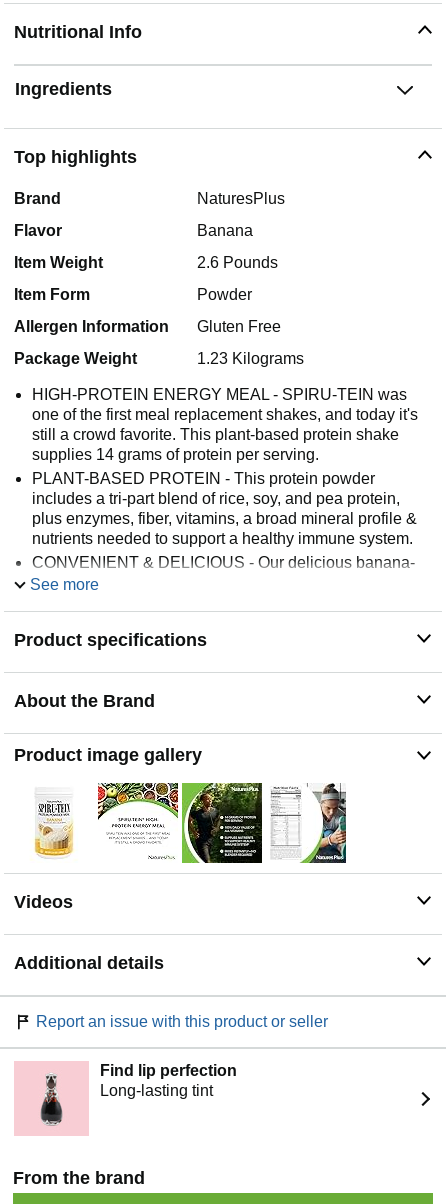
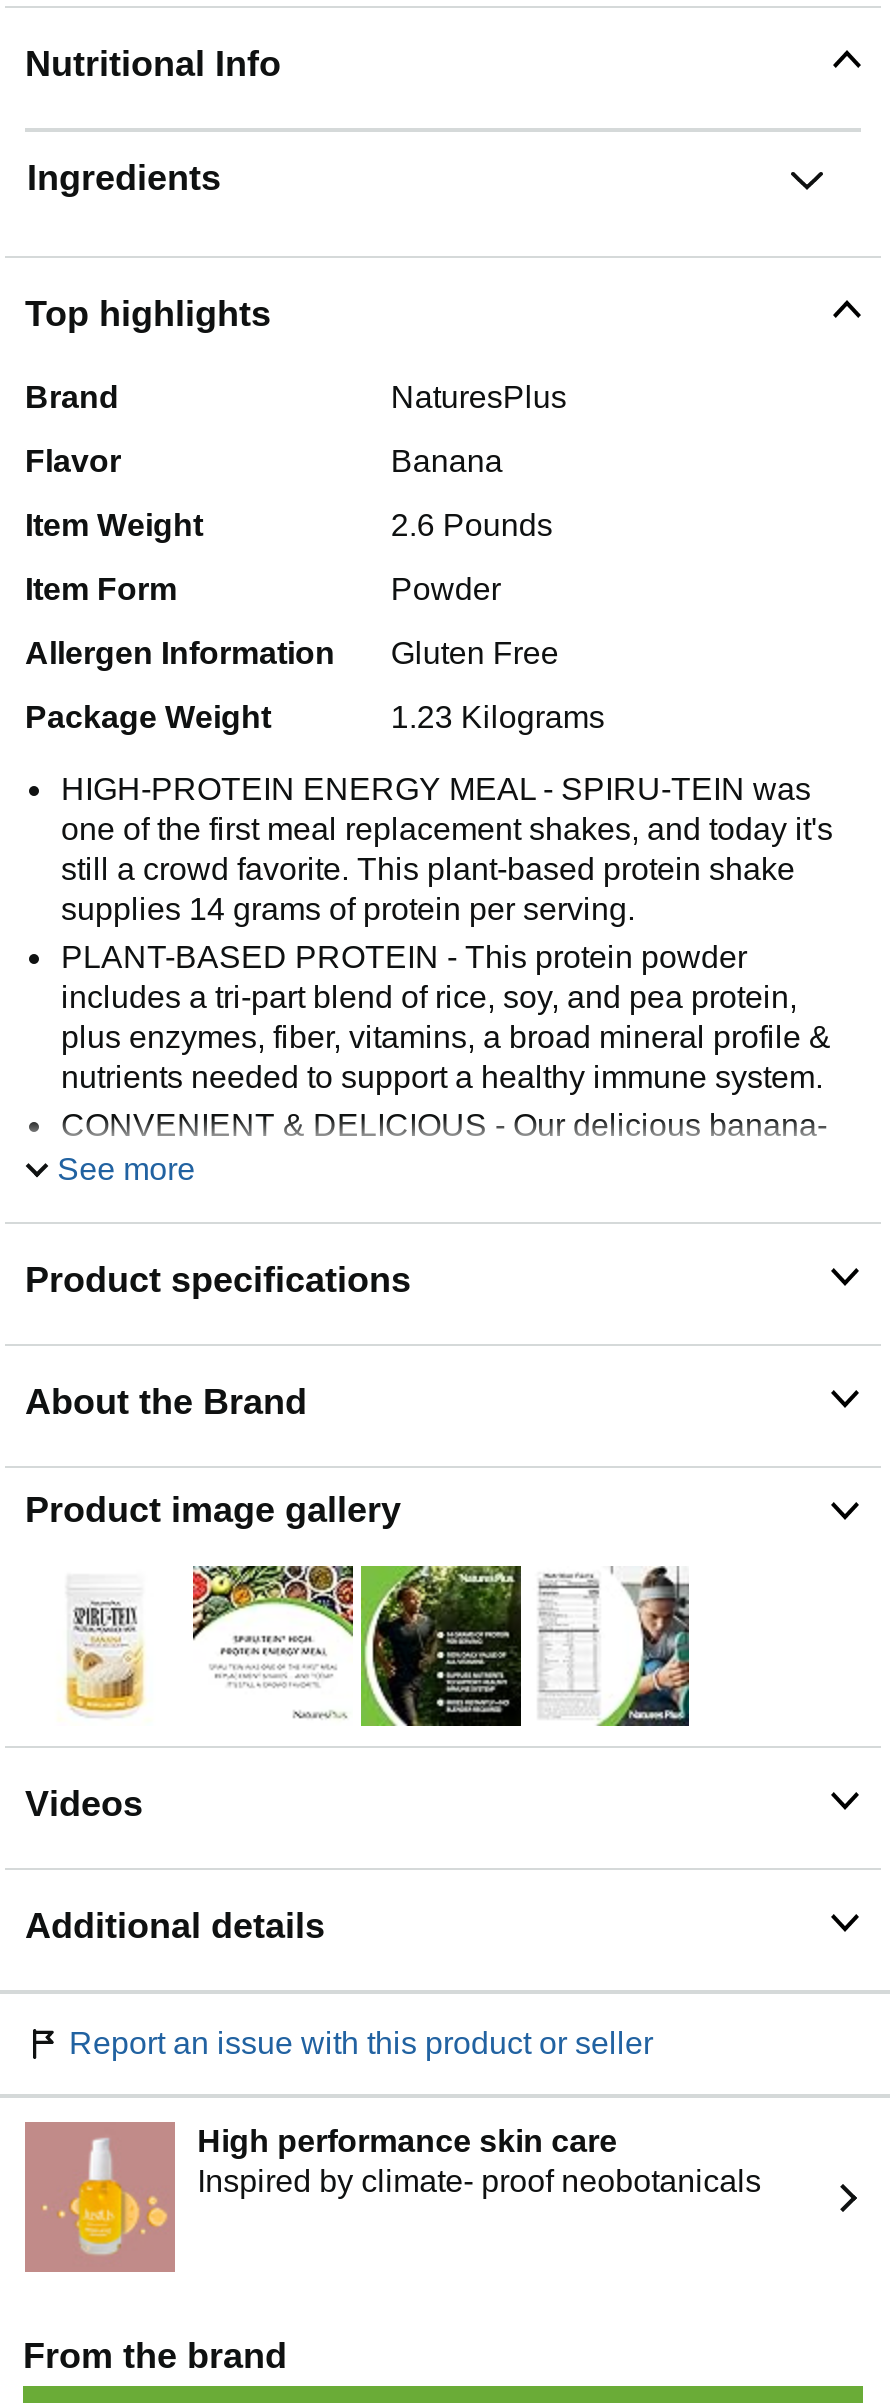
[15,1062,237,1135] [image] | Find lip perfection | Long-lasting tint -> [25,2122,761,2272] [image] | High performance skin care | Inspired by climate- proof neobotanicals

